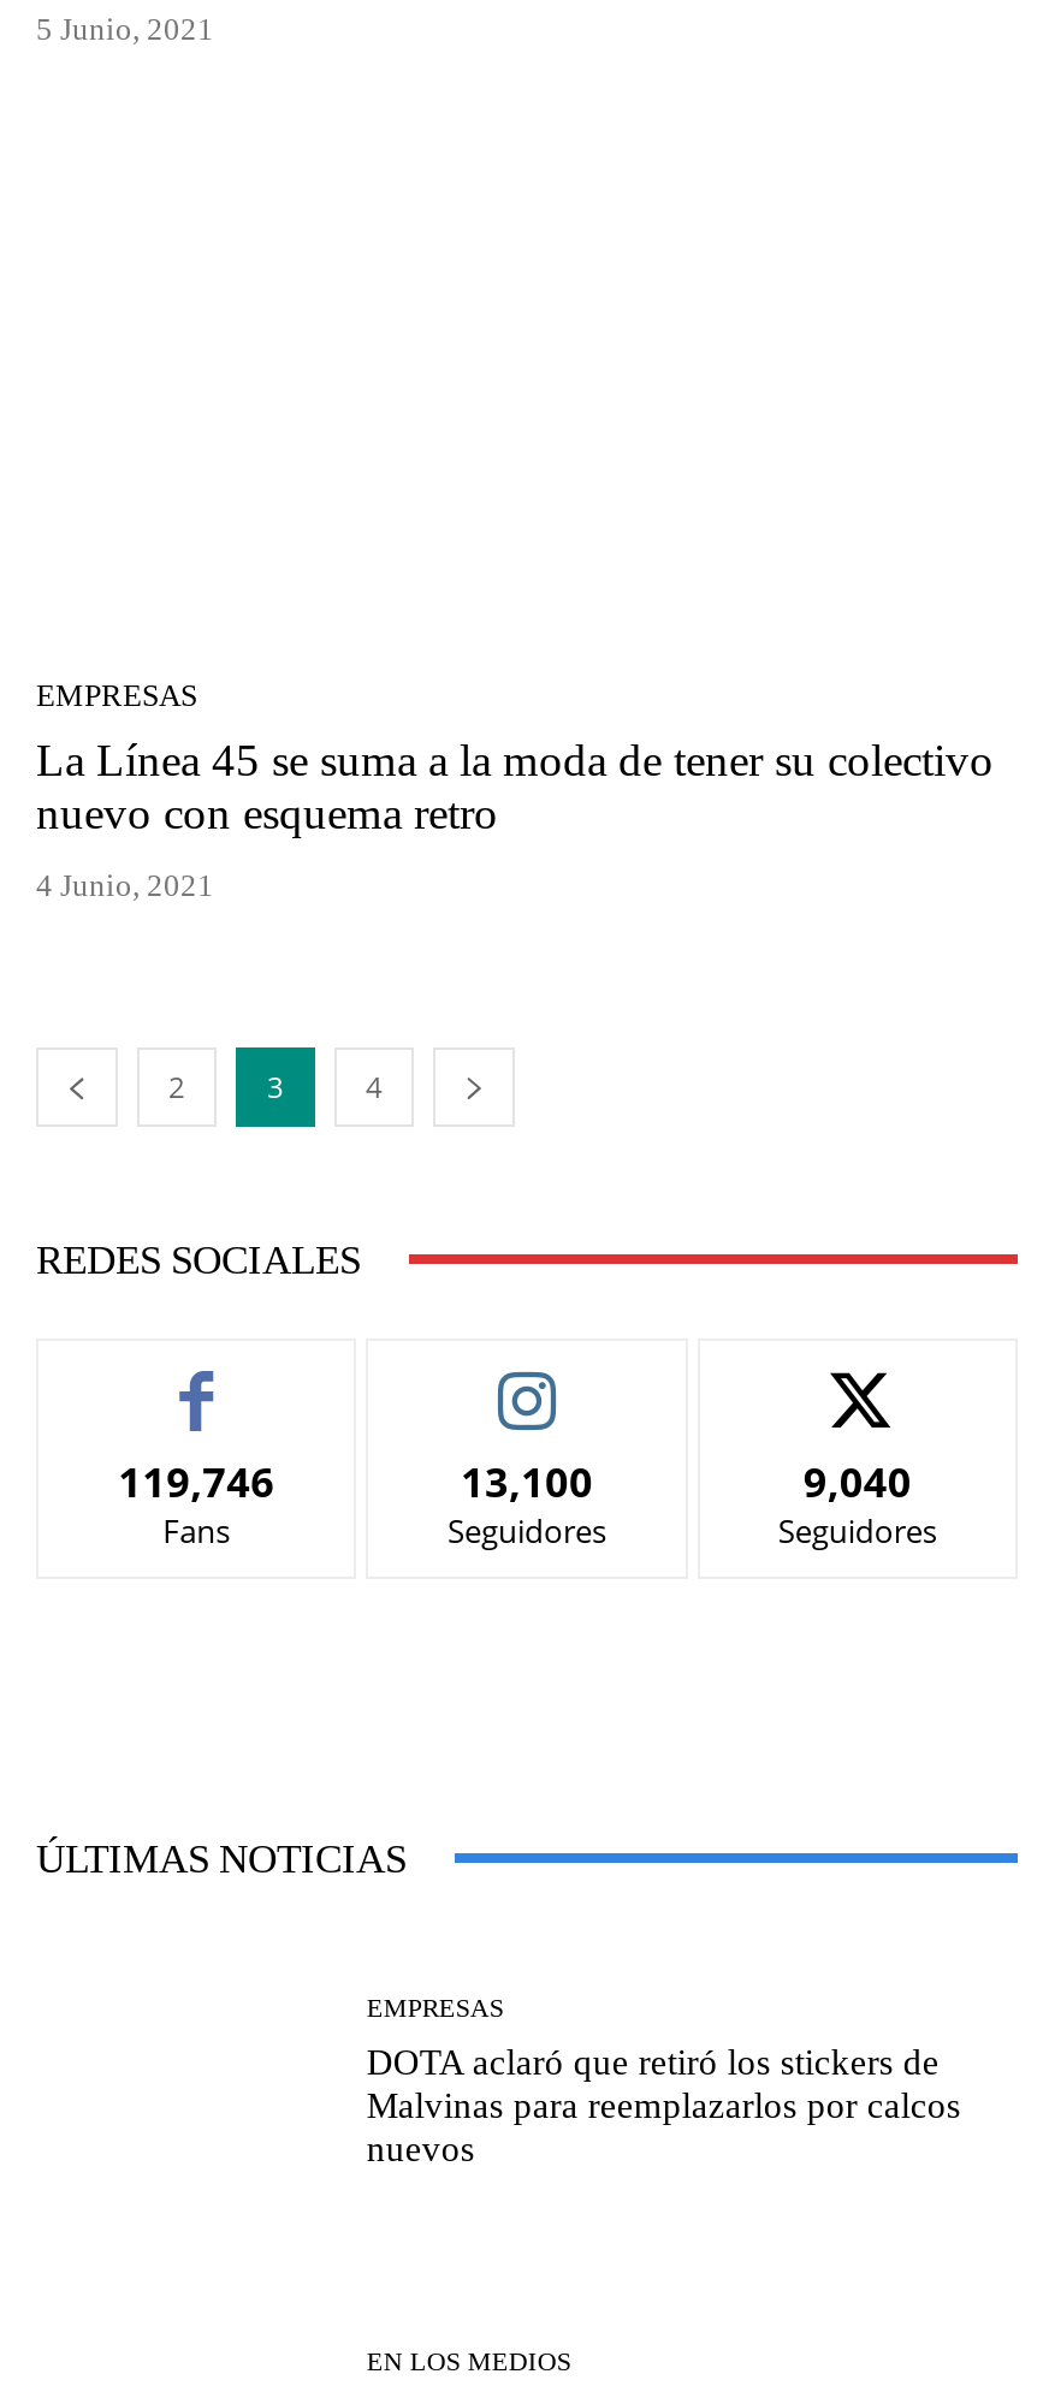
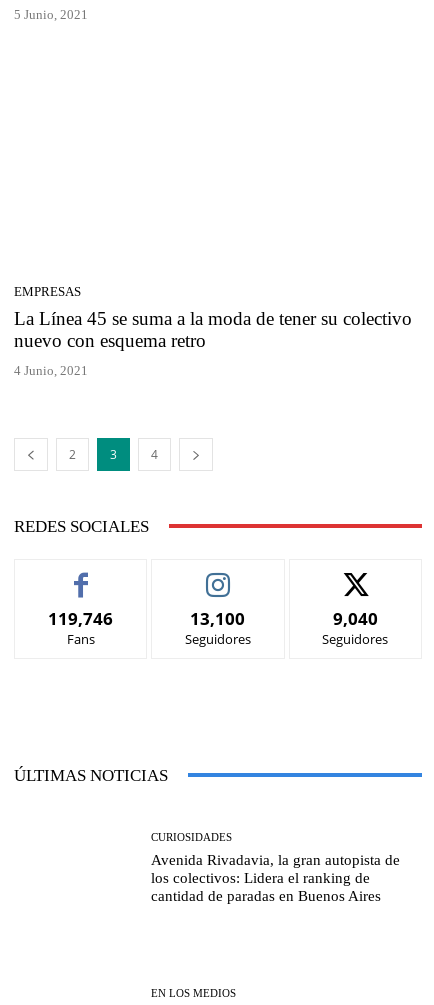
[367,1993,504,2022] EMPRESAS -> [151,831,232,843] CURIOSIDADES
[367,2044,961,2169] DOTA aclaró que retiró los stickers de | Malvinas para reemplazarlos por calcos | nuevos -> [151,852,400,904] Avenida Rivadavia, la gran autopista de | los colectivos: Lidera el ranking de | cantidad de paradas en Buenos Aires

